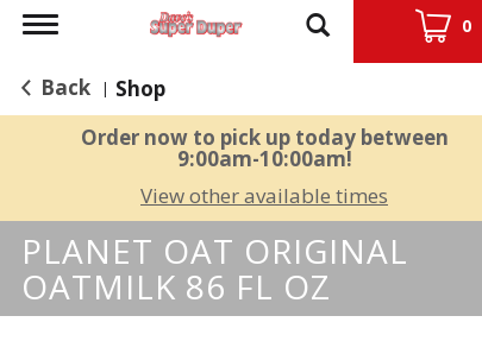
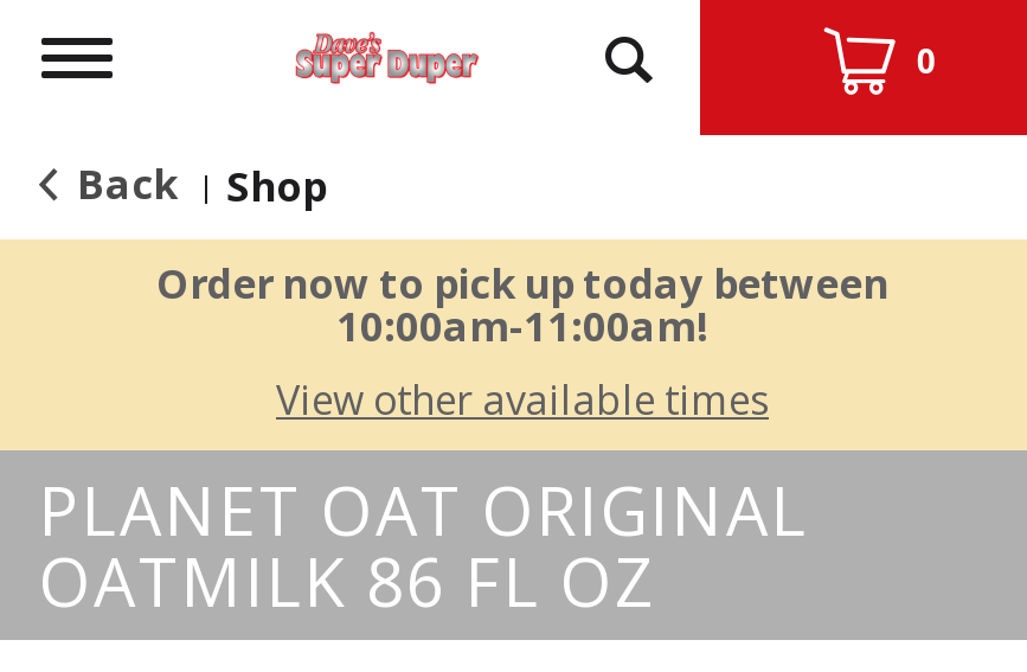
[177,145,352,172] 9:00am-10:00am! -> [336,299,708,353] 10:00am-11:00am!

